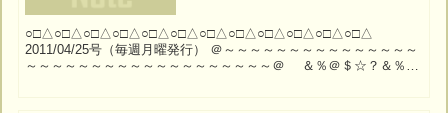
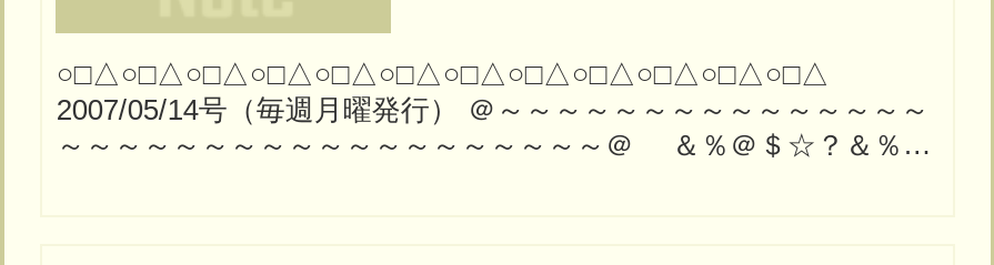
[25,42,210,57] 2011/04/25号（毎週月曜発行） ＠～～～～～～～～～～～～～～～ -> [56,92,467,126] 2007/05/14号（毎週月曜発行） ＠～～～～～～～～～～～～～～～

